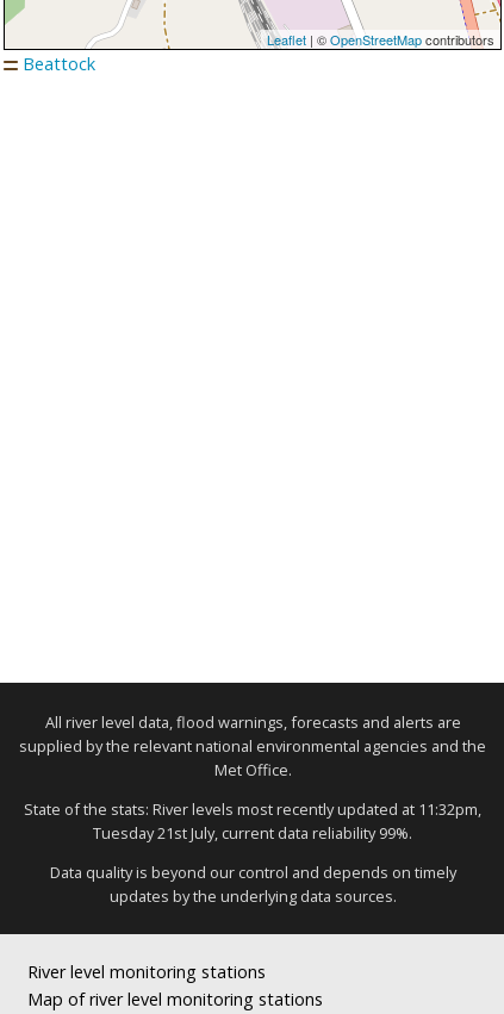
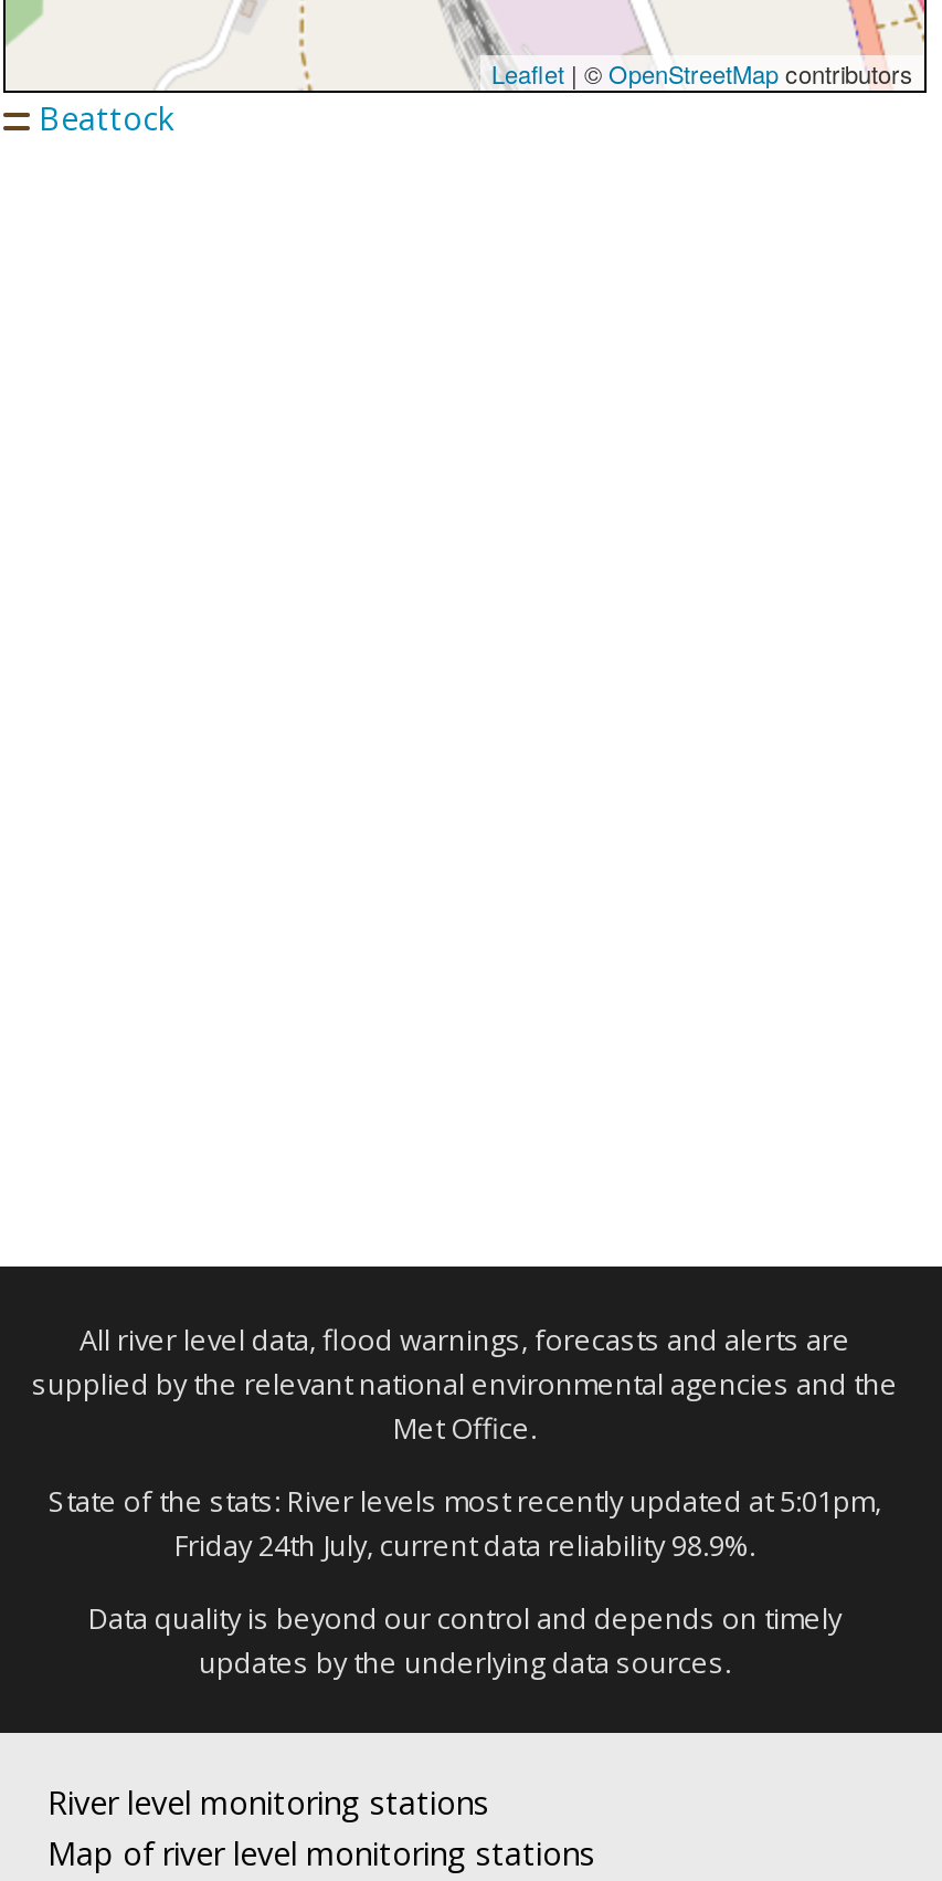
[24,798,481,819] State of the stats: River levels most recently updated at 11:32pm, -> [49,1480,881,1520] State of the stats: River levels most recently updated at 5:01pm,
[93,822,412,843] Tuesday 21st July, current data reliability 99%. -> [174,1524,755,1564] Friday 24th July, current data reliability 98.9%.

